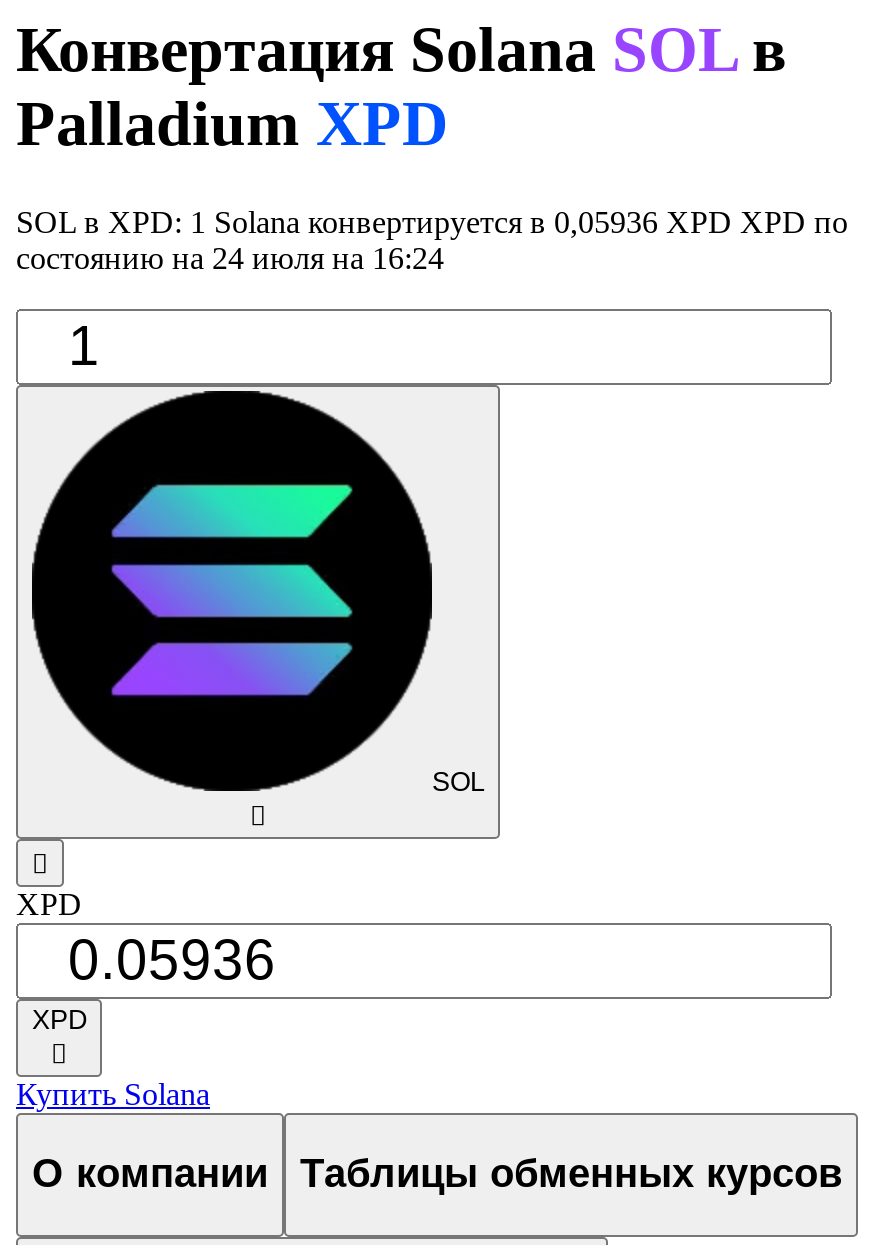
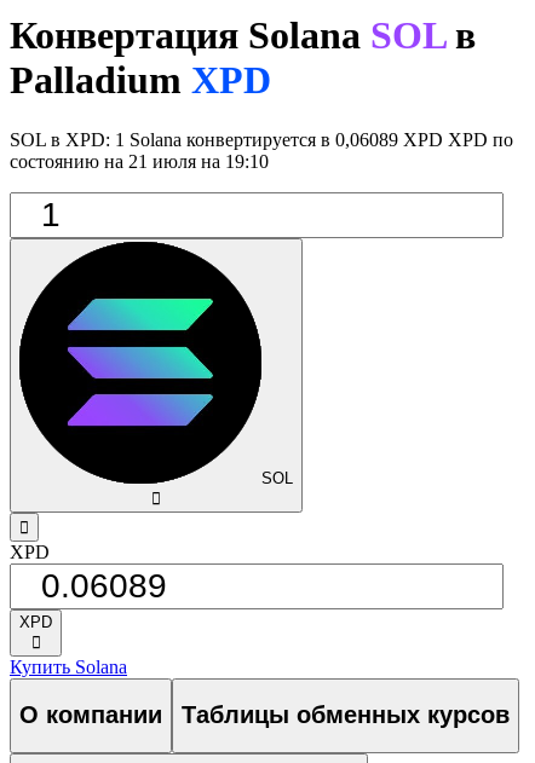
[16,205,848,239] SOL в XPD: 1 Solana конвертируется в 0,05936 XPD XPD по -> [10,129,513,150] SOL в XPD: 1 Solana конвертируется в 0,06089 XPD XPD по
[16,241,444,275] состоянию на 24 июля на 16:24 -> [10,151,269,172] состоянию на 21 июля на 19:10

